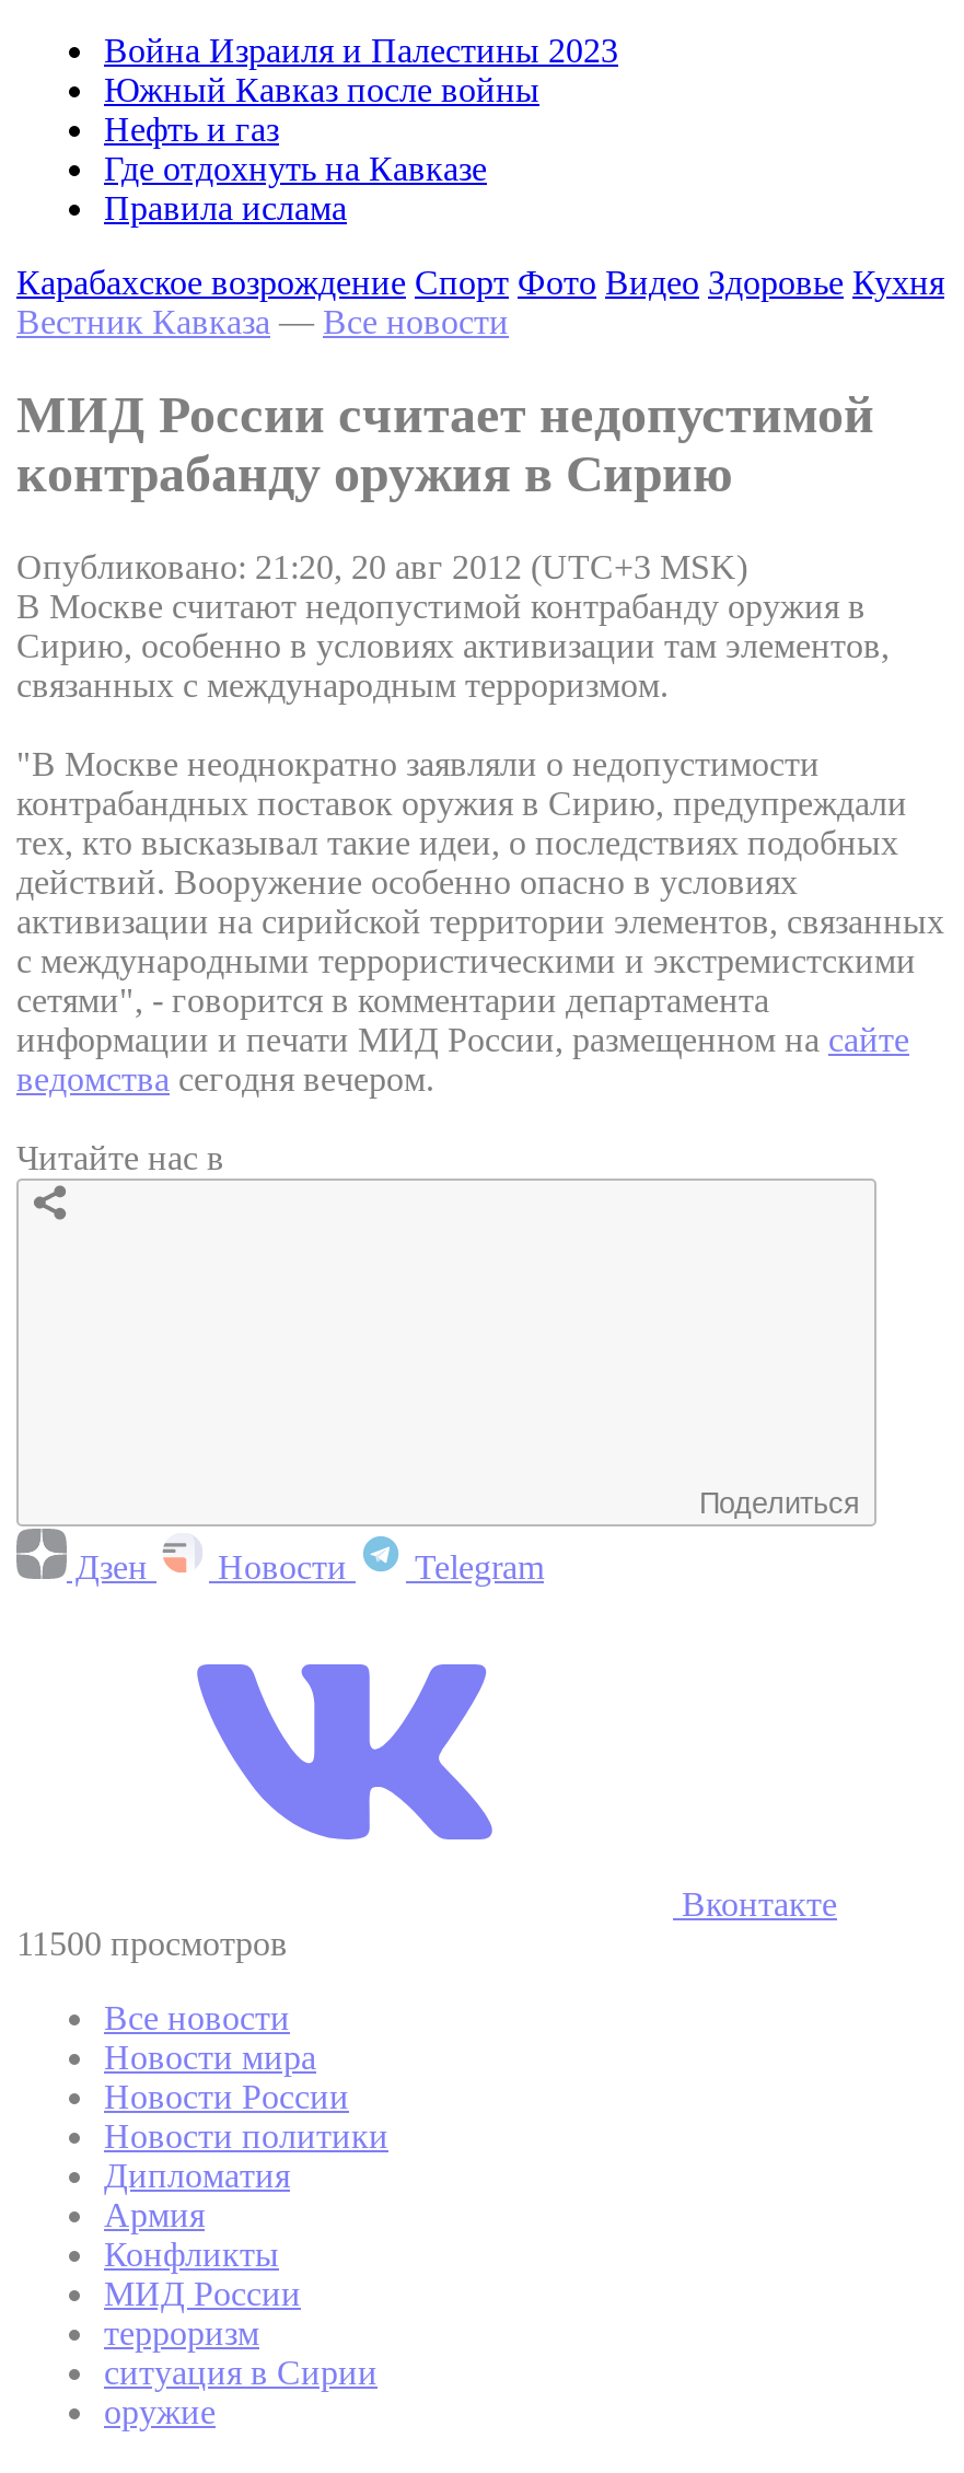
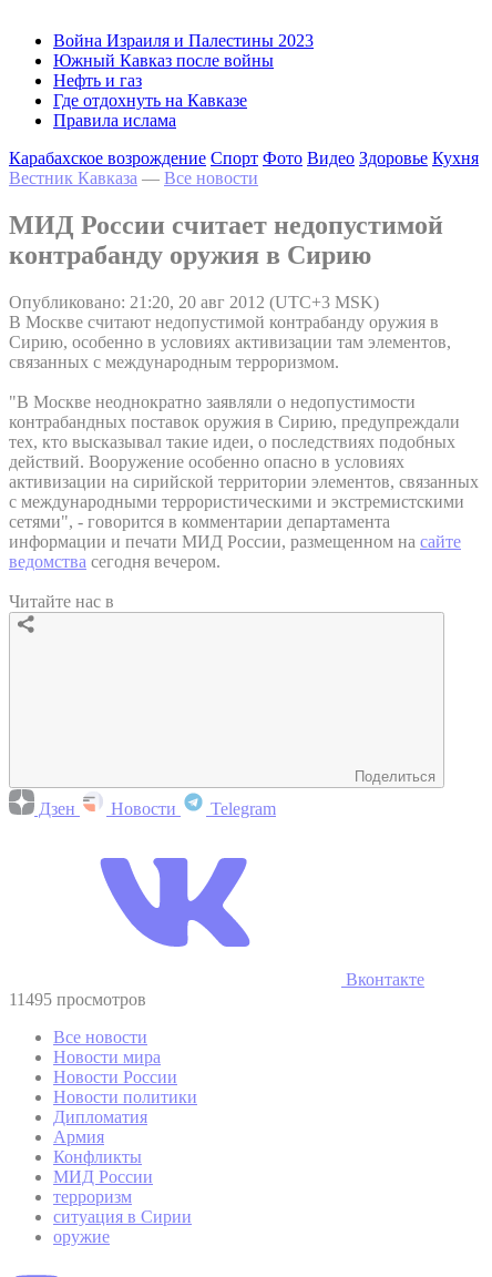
[16,1924,288,1962] 11500 просмотров -> [9,990,146,1009] 11495 просмотров

